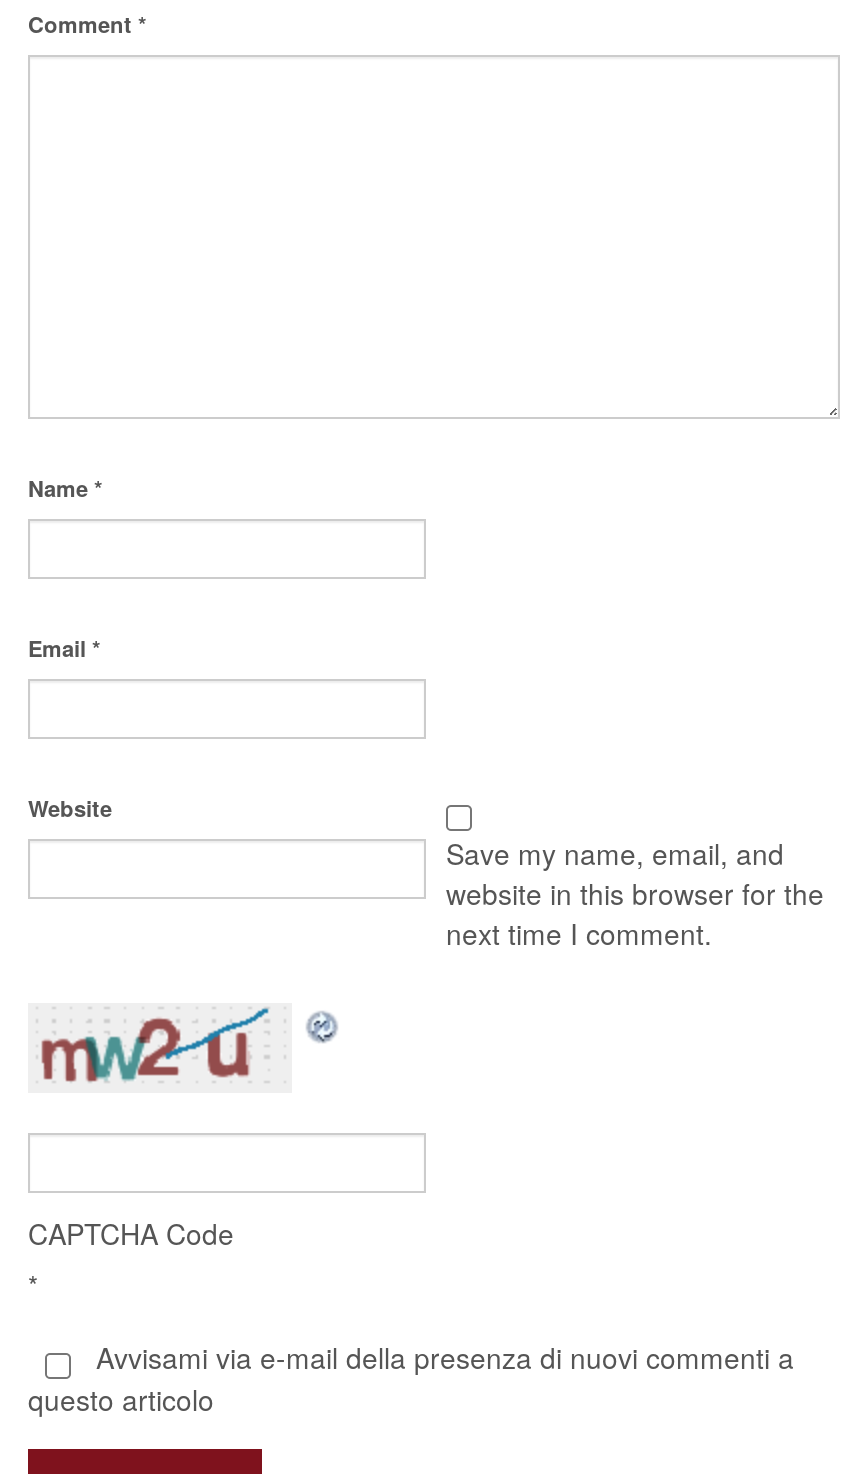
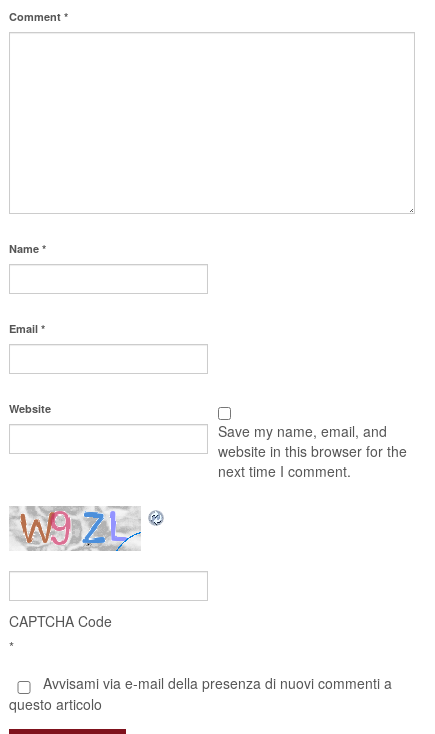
[30,1005,290,1093] [image] -> [9,506,142,552] [image]

